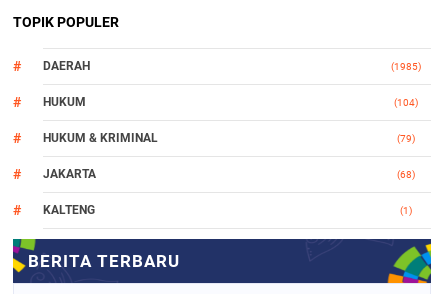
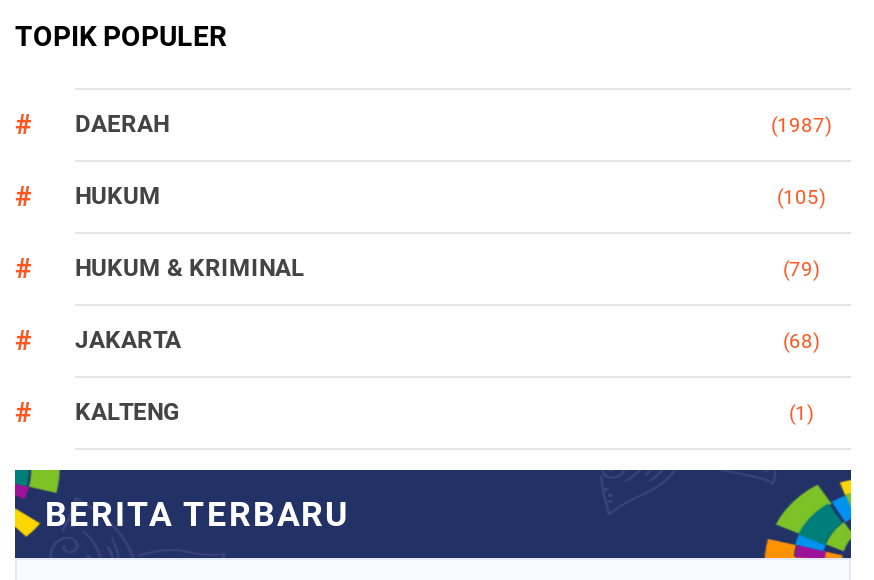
[391,61,421,72] (1985) -> [771,114,831,136] (1987)
[394,97,418,108] (104) -> [777,186,825,208] (105)

